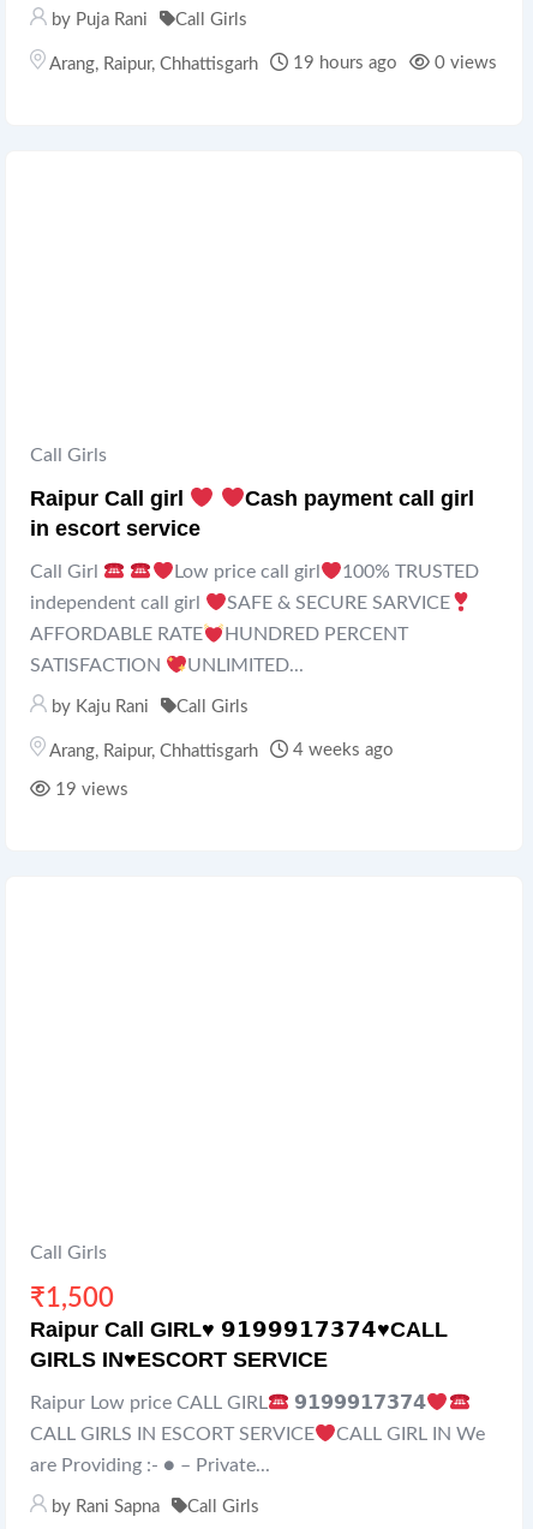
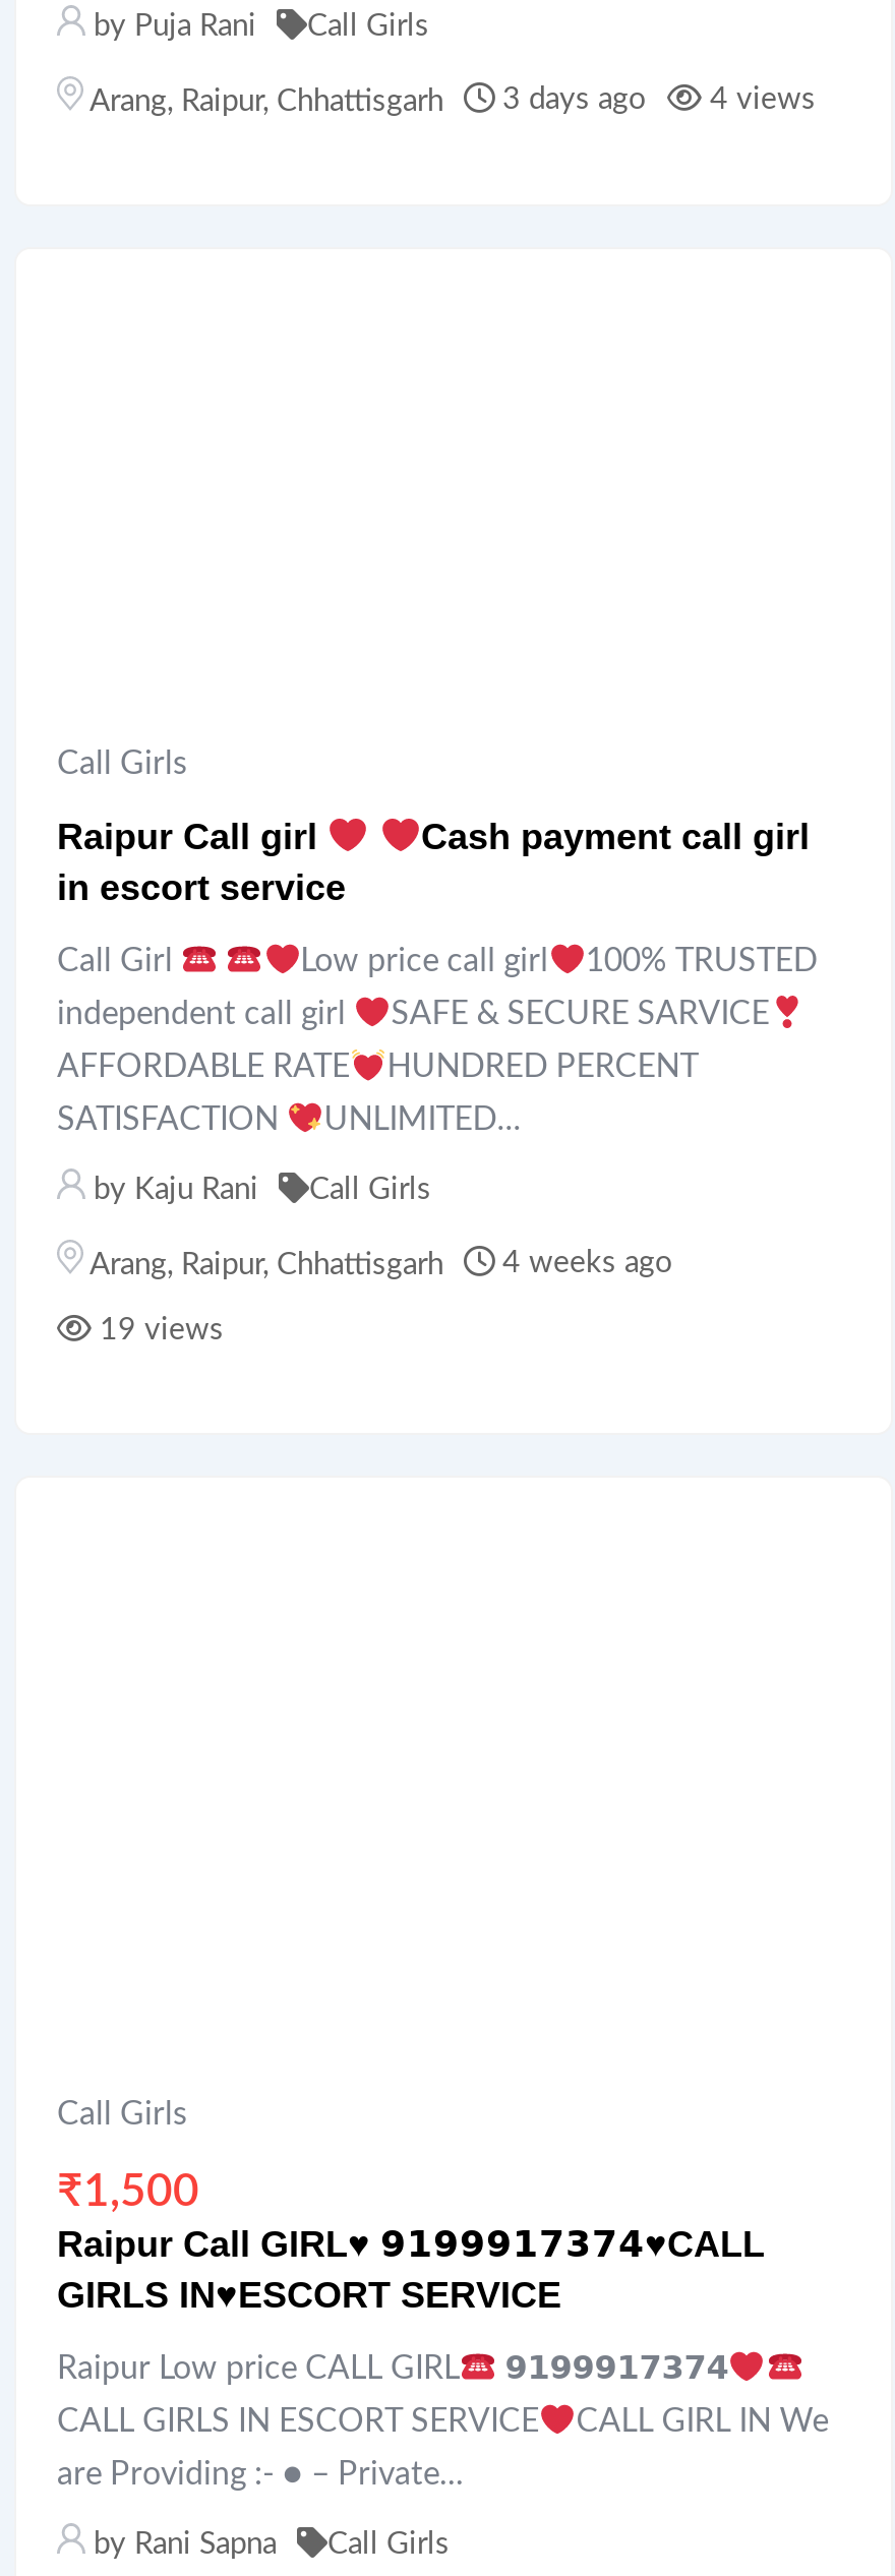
[288,54,397,72] 19 hours ago -> [494,84,647,115] 3 days ago
[430,54,497,72] 0 views -> [702,84,816,115] 4 views

